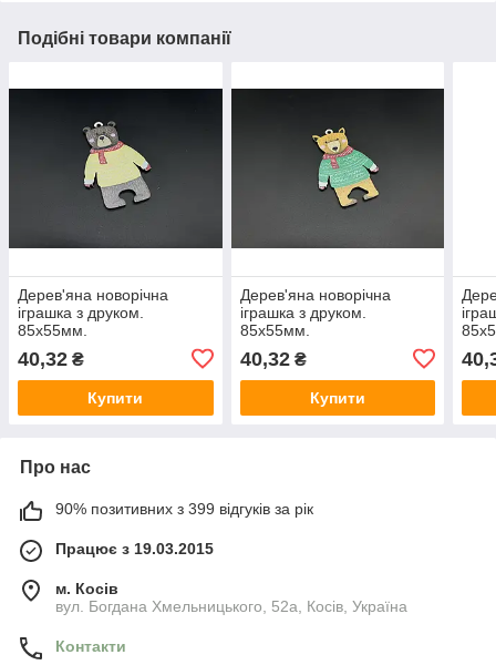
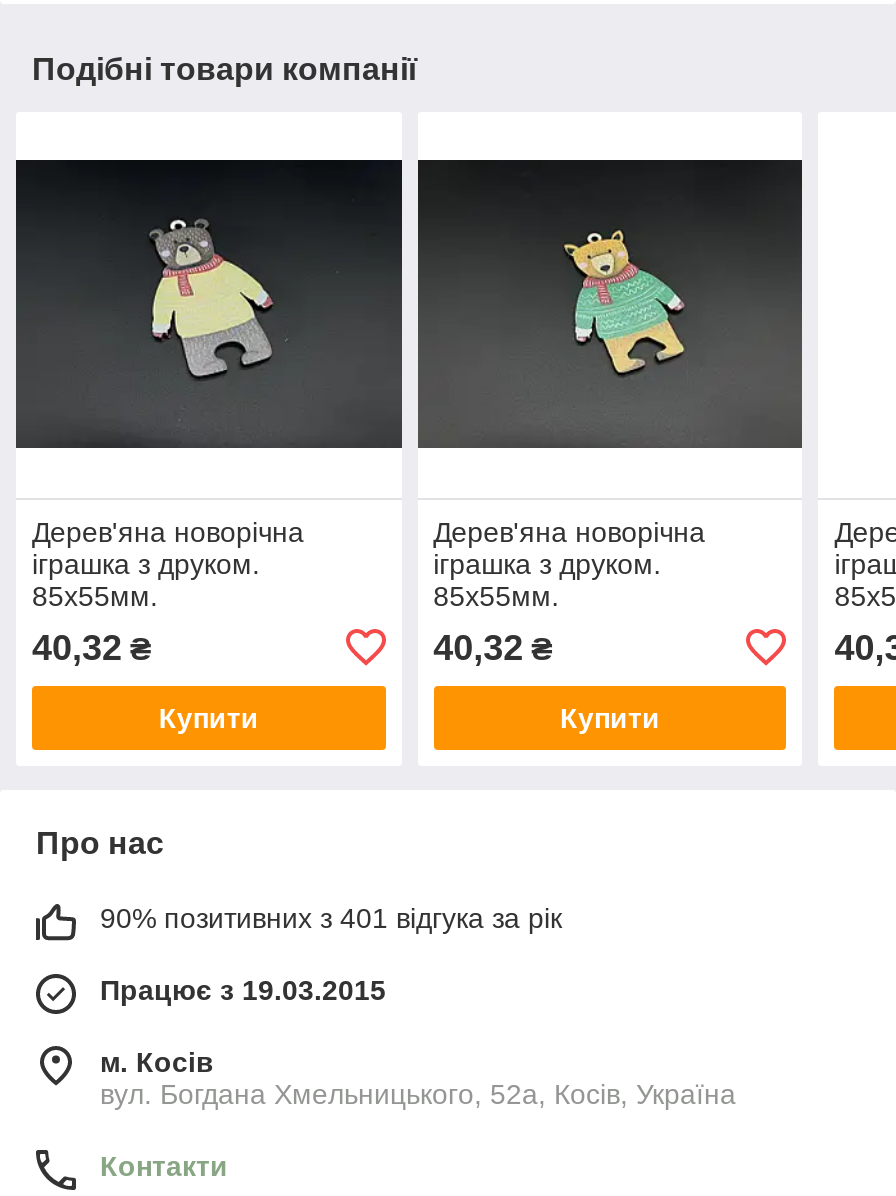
[55,499,313,517] 90% позитивних з 399 відгуків за рік -> [100,901,562,933] 90% позитивних з 401 відгука за рік

